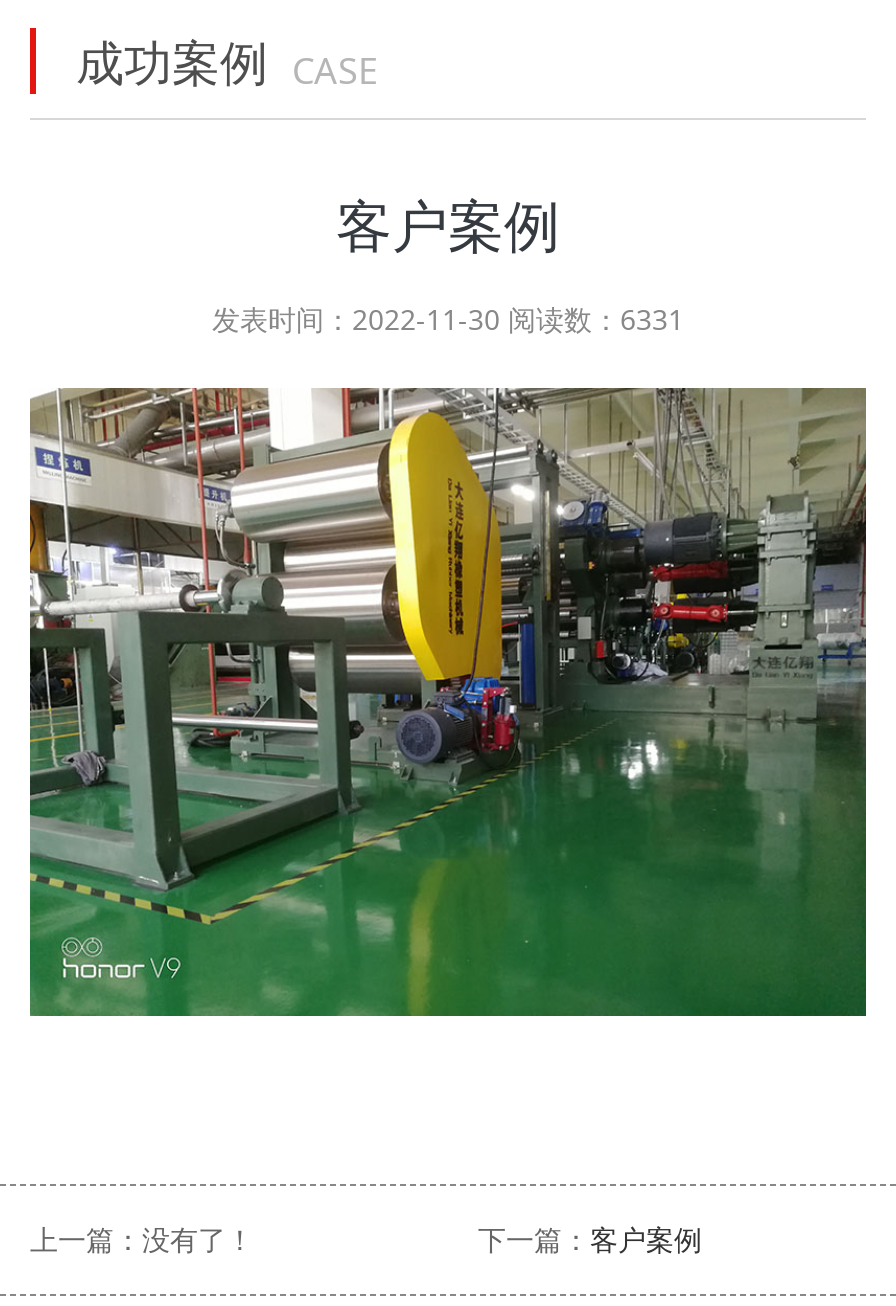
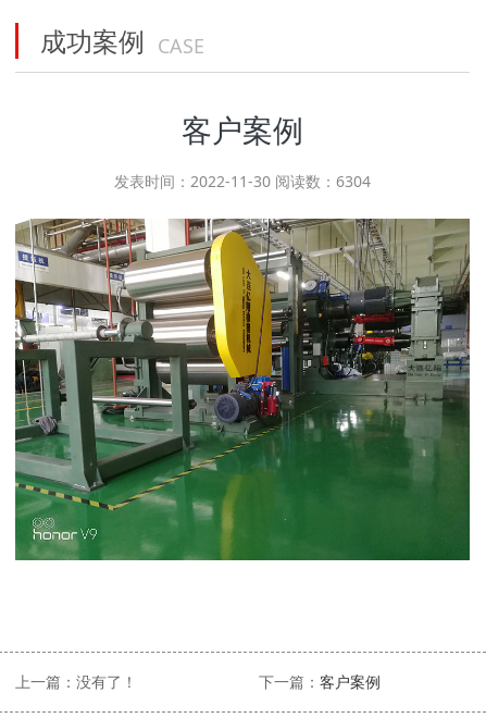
[212,300,684,338] 发表时间：2022-11-30 阅读数：6331 -> [114,171,371,191] 发表时间：2022-11-30 阅读数：6304

